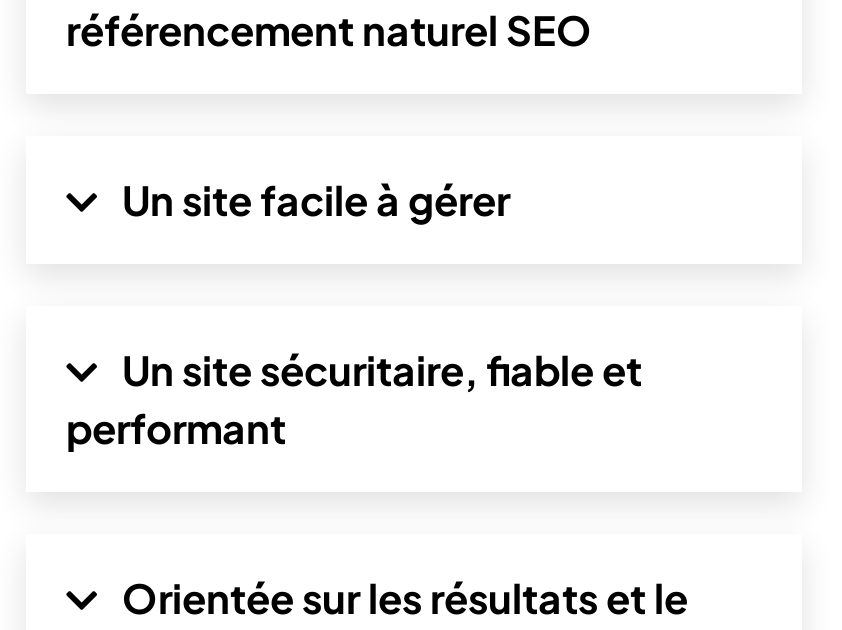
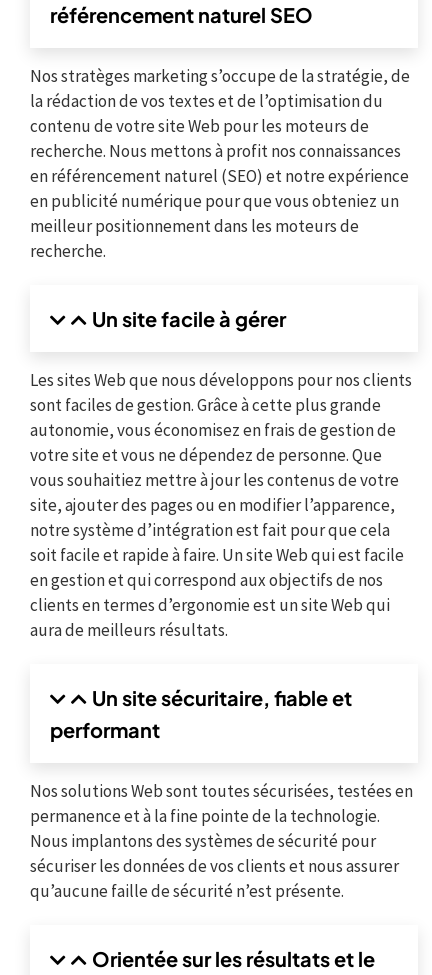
none -> [30,65,410,262] Nos stratèges marketing s’occupe de la stratégie, de | la rédaction de vos textes et de l’optimisation du | contenu de votre site Web pour les moteurs de | recherche. Nous mettons à profit nos connaissances | en référencement naturel (SEO) et notre expérience | en publicité numérique pour que vous obteniez un | meilleur positionnement dans les moteurs de | recherche.
none -> [30,369,412,641] Les sites Web que nous développons pour nos clients | sont faciles de gestion. Grâce à cette plus grande | autonomie, vous économisez en frais de gestion de | votre site et vous ne dépendez de personne. Que | vous souhaitiez mettre à jour les contenus de votre | site, ajouter des pages ou en modifier l’apparence, | notre système d’intégration est fait pour que cela | soit facile et rapide à faire. Un site Web qui est facile | en gestion et qui correspond aux objectifs de nos | clients en termes d’ergonomie est un site Web qui | aura de meilleurs résultats.
none -> [30,780,413,902] Nos solutions Web sont toutes sécurisées, testées en | permanence et à la fine pointe de la technologie. | Nous implantons des systèmes de sécurité pour | sécuriser les données de vos clients et nous assurer | qu’aucune faille de sécurité n’est présente.

